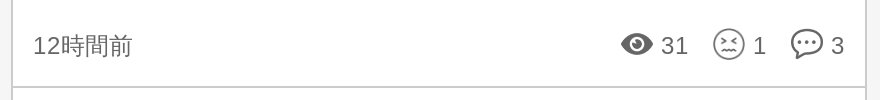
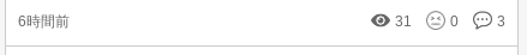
[33,32,133,60] 12時間前 -> [18,13,70,30] 6時間前
[753,32,767,60] 1 -> [450,13,459,30] 0

